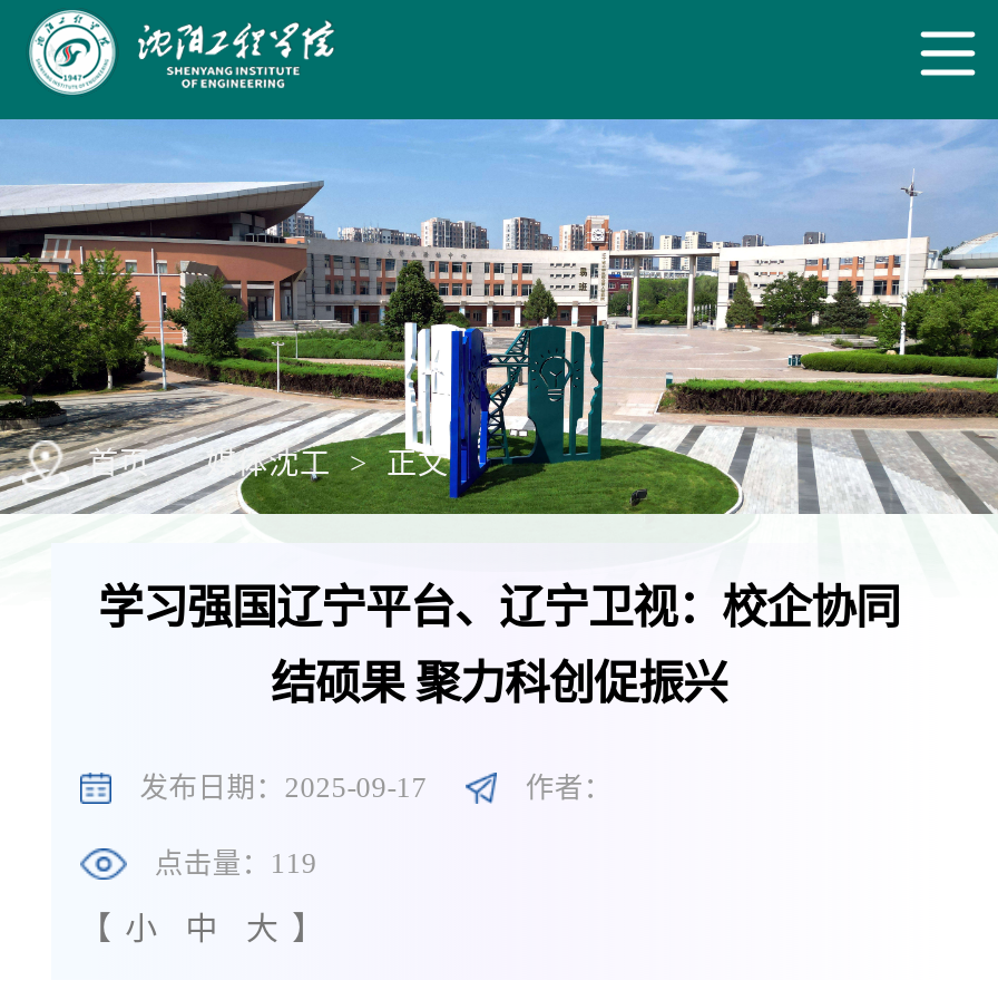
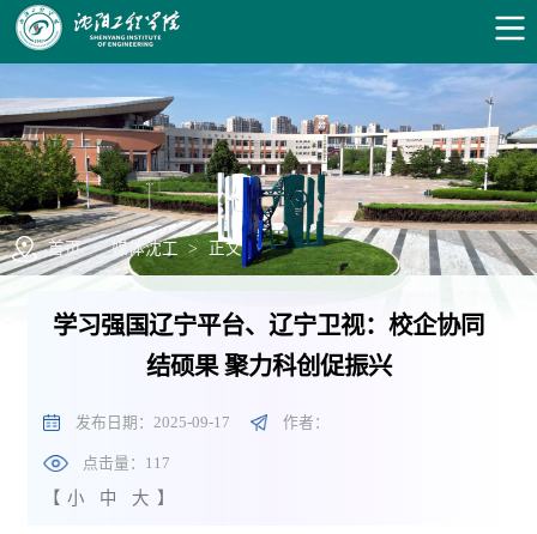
[155,849,317,880] 点击量：119 -> [83,455,171,472] 点击量：117

